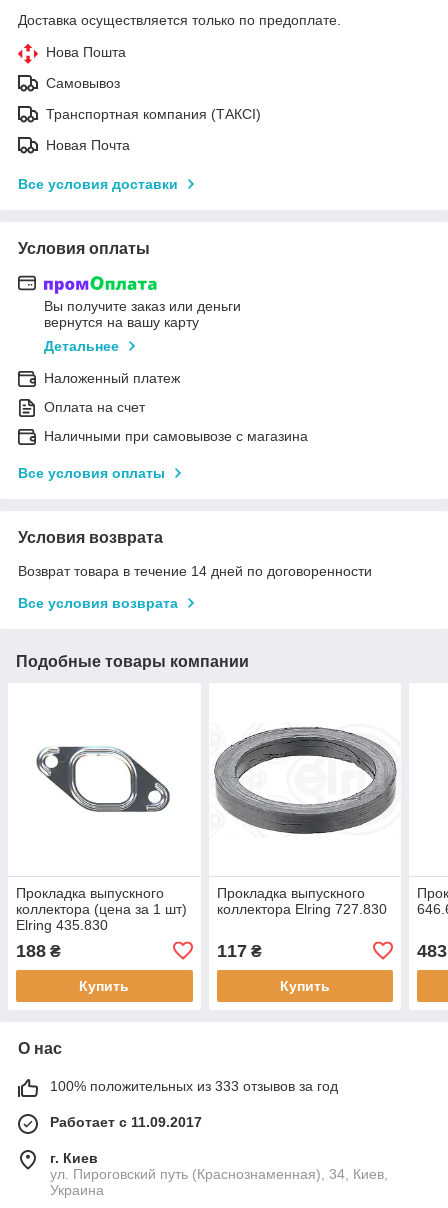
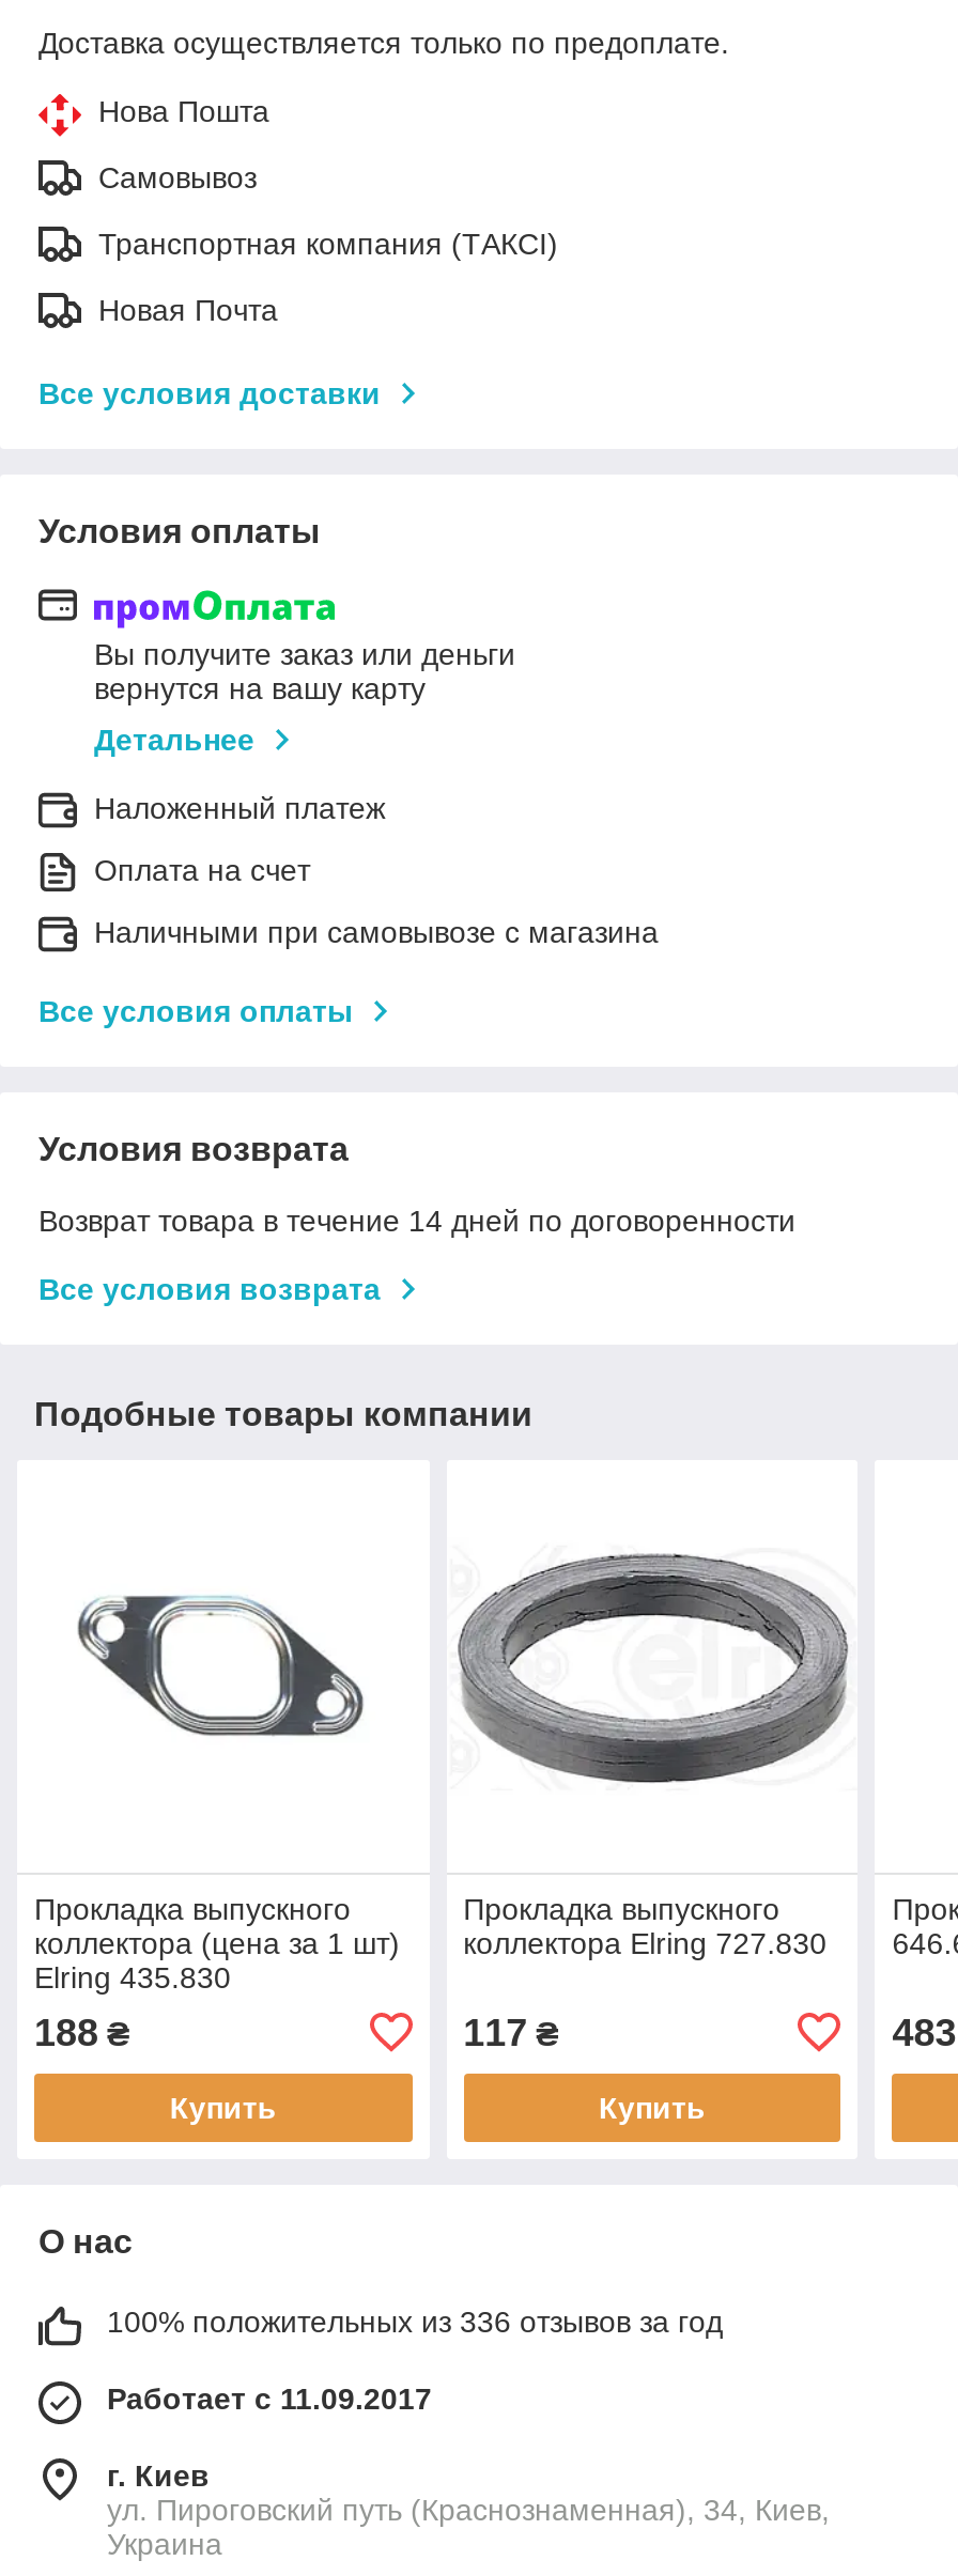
[50,1078,338,1094] 100% положительных из 333 отзывов за год -> [107,2304,723,2338] 100% положительных из 336 отзывов за год

